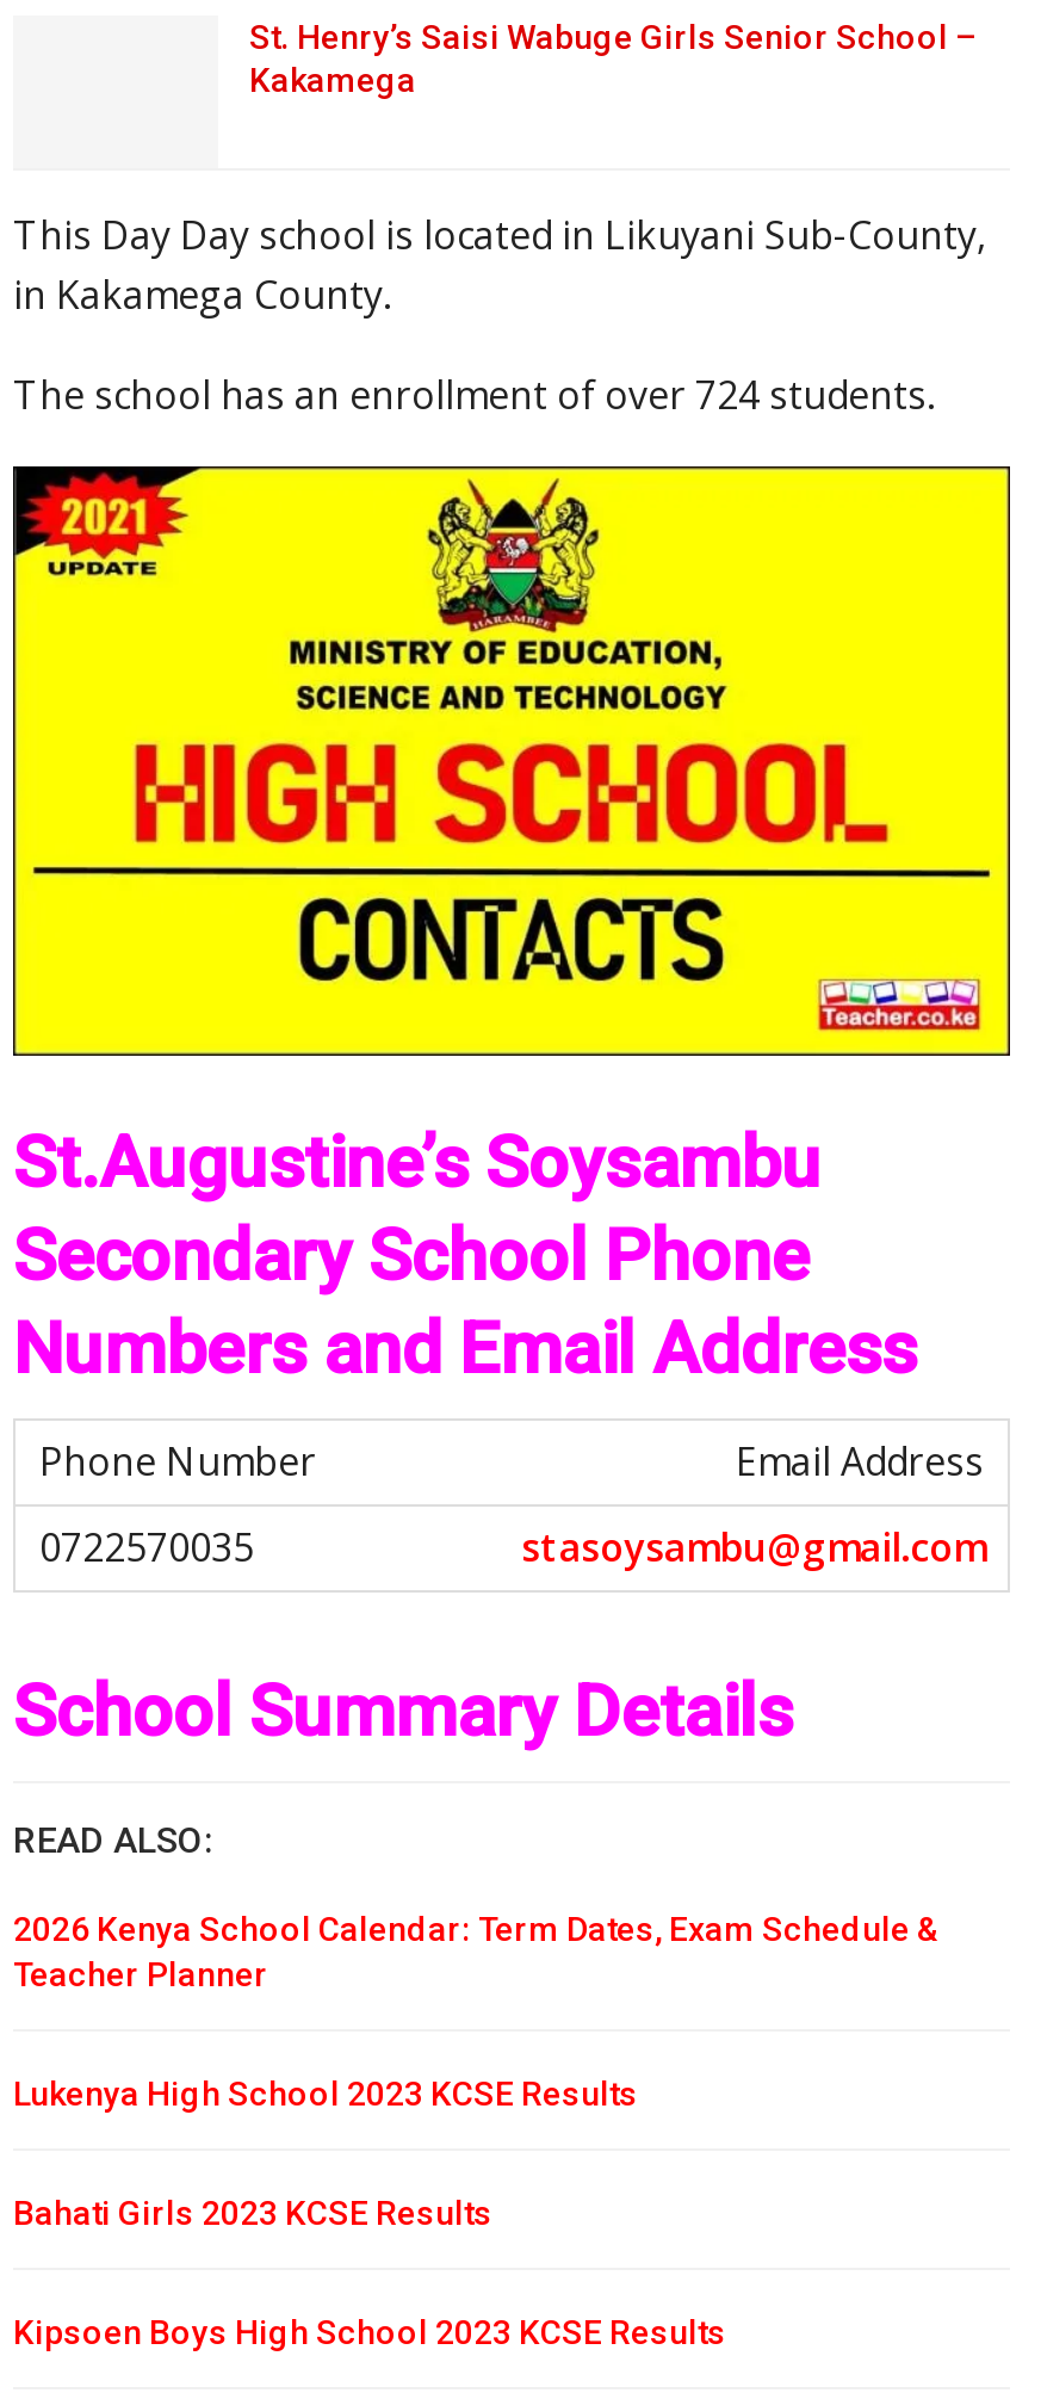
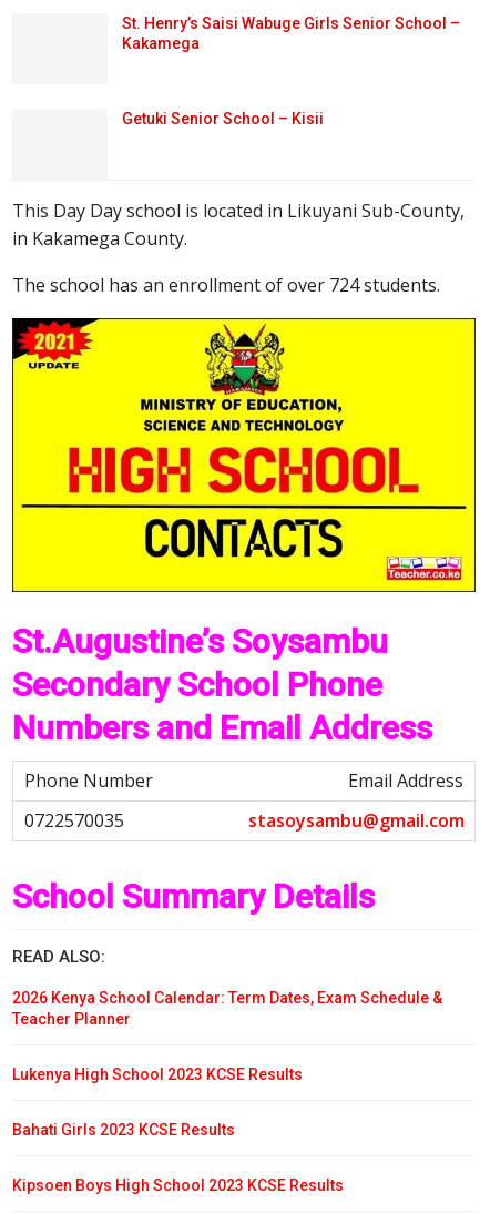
none -> [122,110,324,128] Getuki Senior School – Kisii

